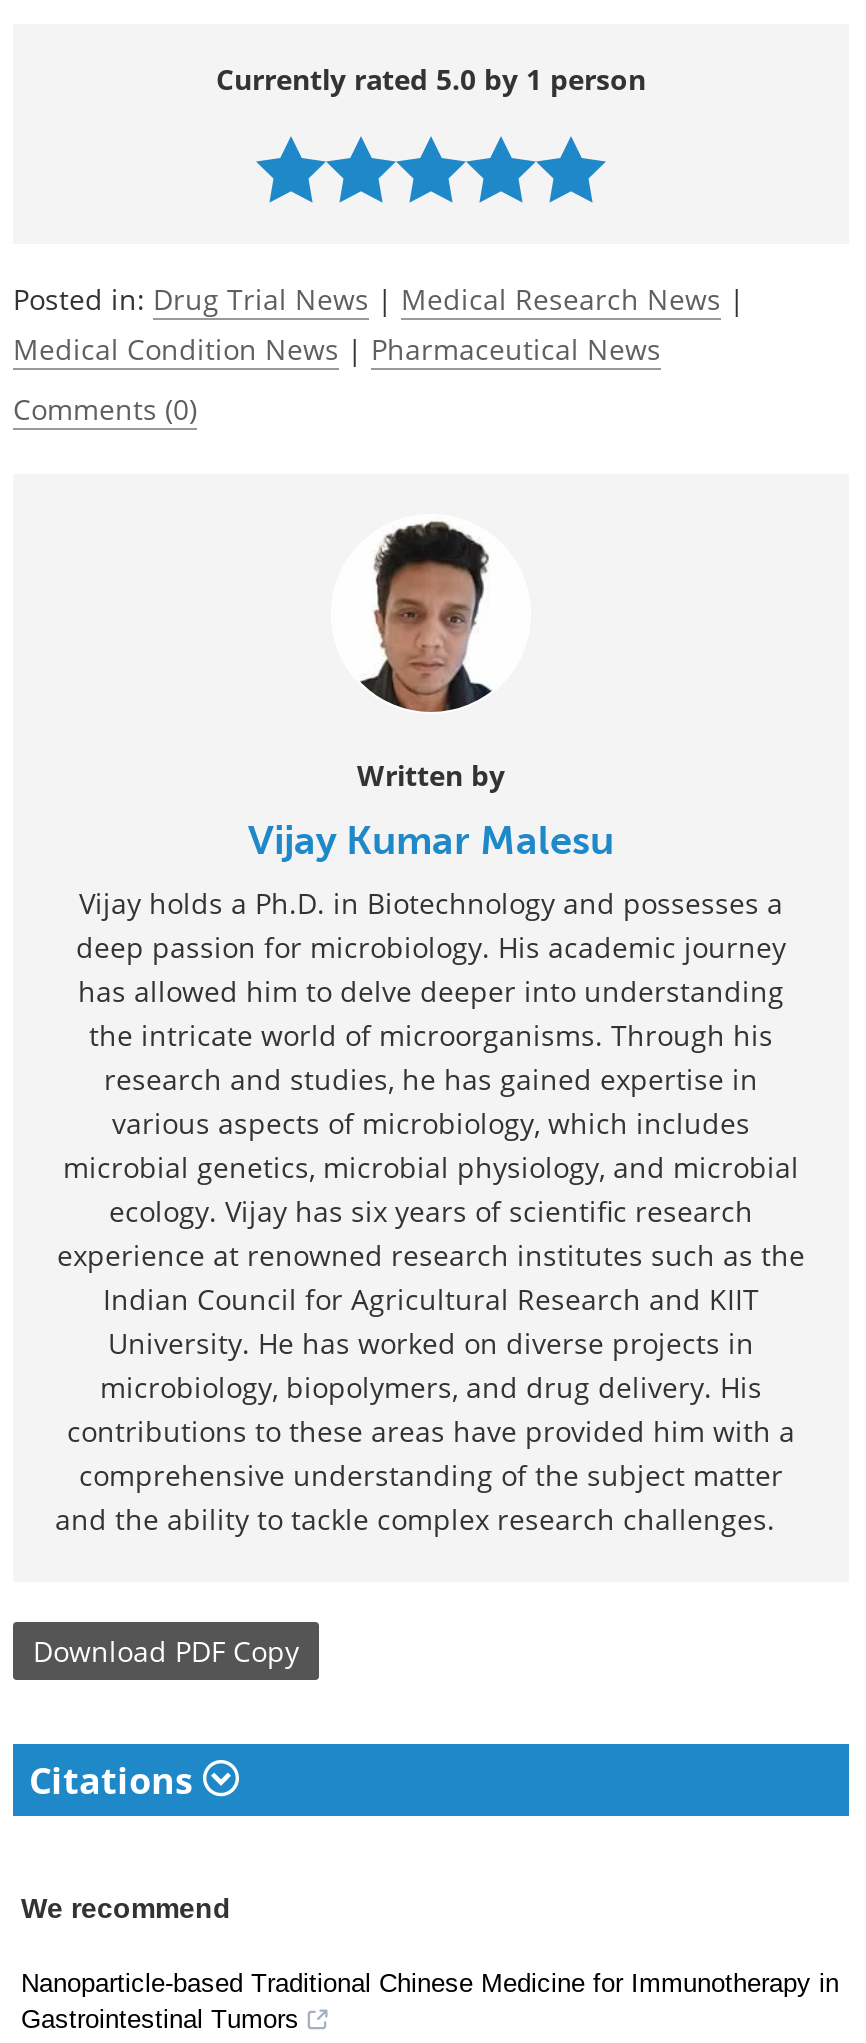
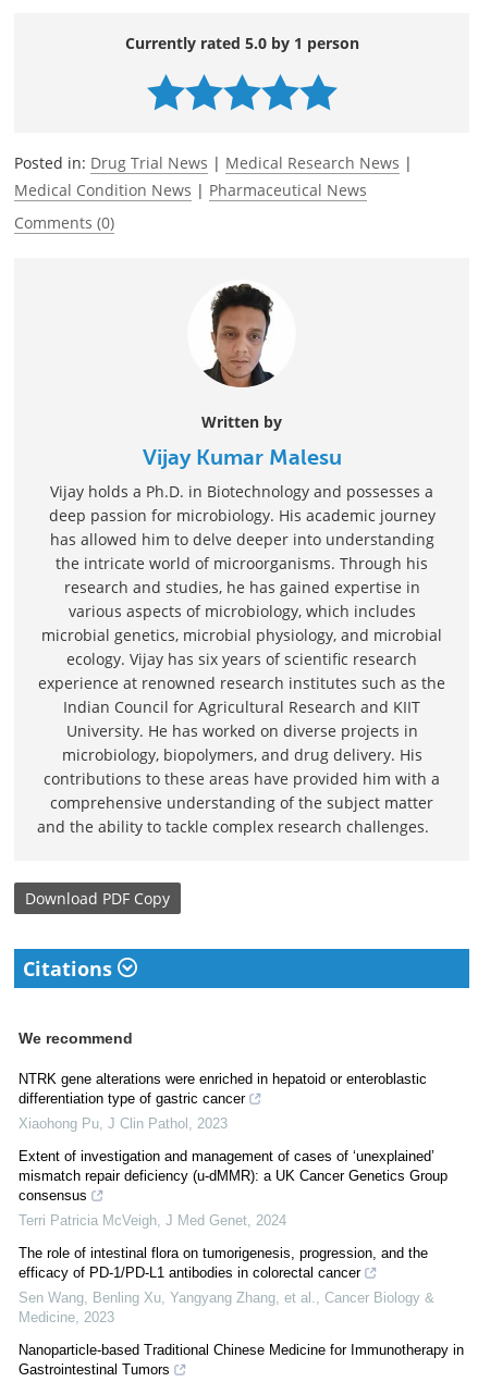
none -> [19,1071,448,1325] NTRK gene alterations were enriched in hepatoid or enteroblastic | differentiation type of gastric cancer | Xiaohong Pu, J Clin Pathol, 2023 | Extent of investigation and management of cases of ‘unexplained’ | mismatch repair deficiency (u-dMMR): a UK Cancer Genetics Group | consensus | Terri Patricia McVeigh, J Med Genet, 2024 | The role of intestinal flora on tumorigenesis, progression, and the | efficacy of PD-1/PD-L1 antibodies in colorectal cancer | Sen Wang, Benling Xu, Yangyang Zhang, et al., Cancer Biology & | Medicine, 2023

